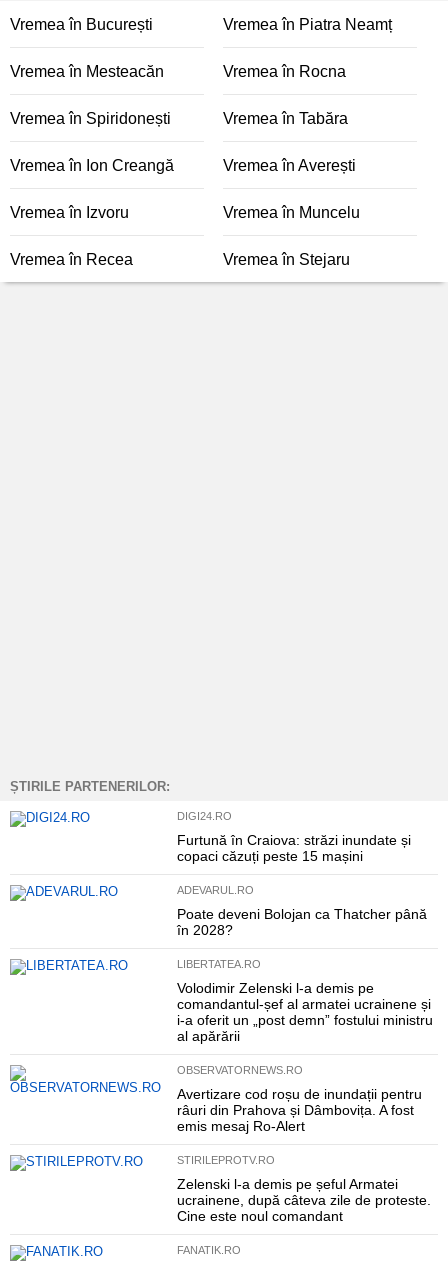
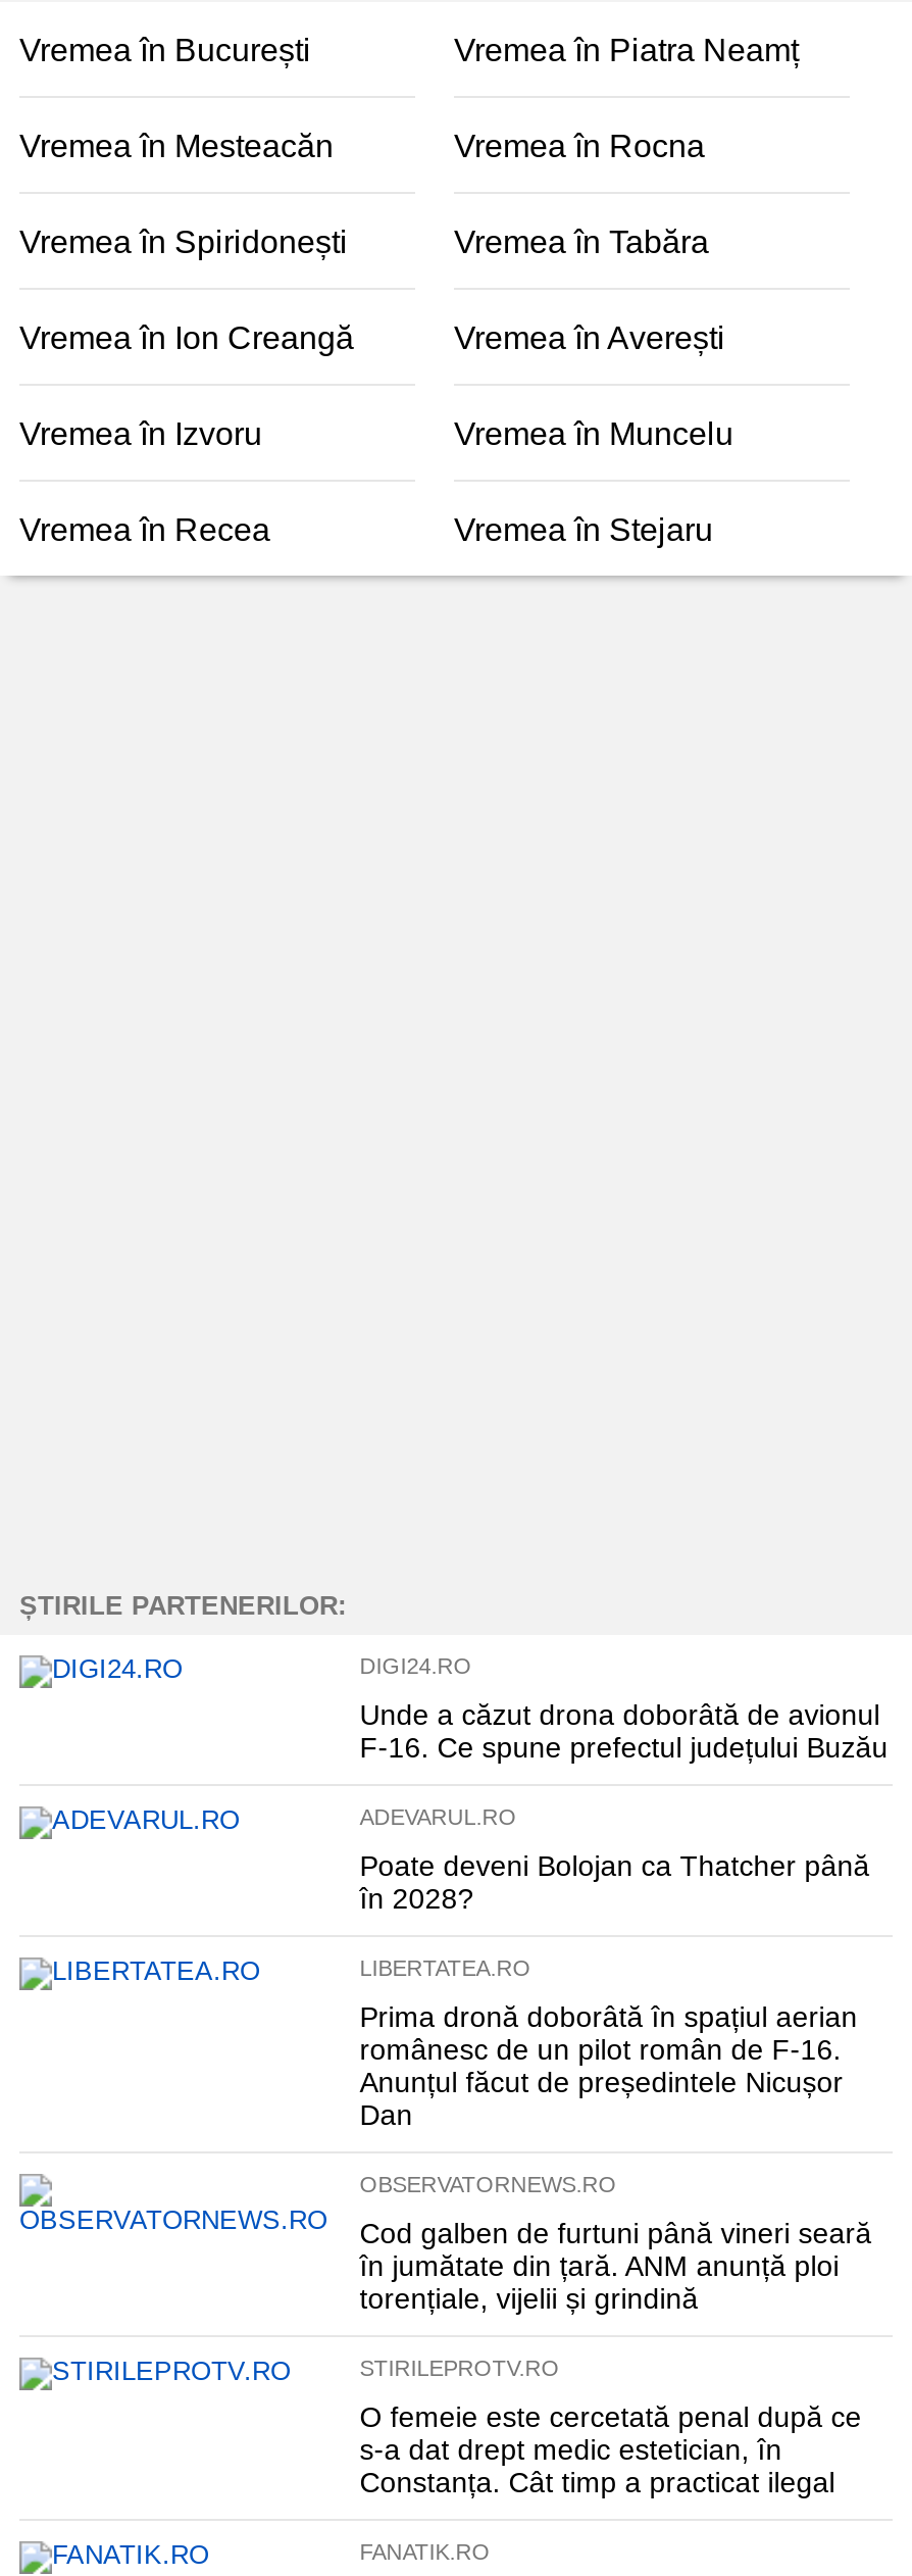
[177,832,411,864] Furtună în Craiova: străzi inundate și | copaci căzuți peste 15 mașini -> [360,1698,888,1764] Unde a căzut drona doborâtă de avionul | F-16. Ce spune prefectul județului Buzău
[177,980,433,1044] Volodimir Zelenski l-a demis pe | comandantul-șef al armatei ucrainene și | i-a oferit un „post demn” fostului ministru | al apărării -> [360,2000,858,2131] Prima dronă doborâtă în spațiul aerian | românesc de un pilot român de F-16. | Anunțul făcut de președintele Nicușor | Dan
[177,1086,422,1134] Avertizare cod roșu de inundații pentru | râuri din Prahova și Dâmbovița. A fost | emis mesaj Ro-Alert -> [360,2217,872,2315] Cod galben de furtuni până vineri seară | în jumătate din țară. ANM anunță ploi | torențiale, vijelii și grindină
[177,1176,431,1224] Zelenski l-a demis pe șeful Armatei | ucrainene, după câteva zile de proteste. | Cine este noul comandant -> [360,2400,862,2498] O femeie este cercetată penal după ce | s-a dat drept medic estetician, în | Constanța. Cât timp a practicat ilegal

